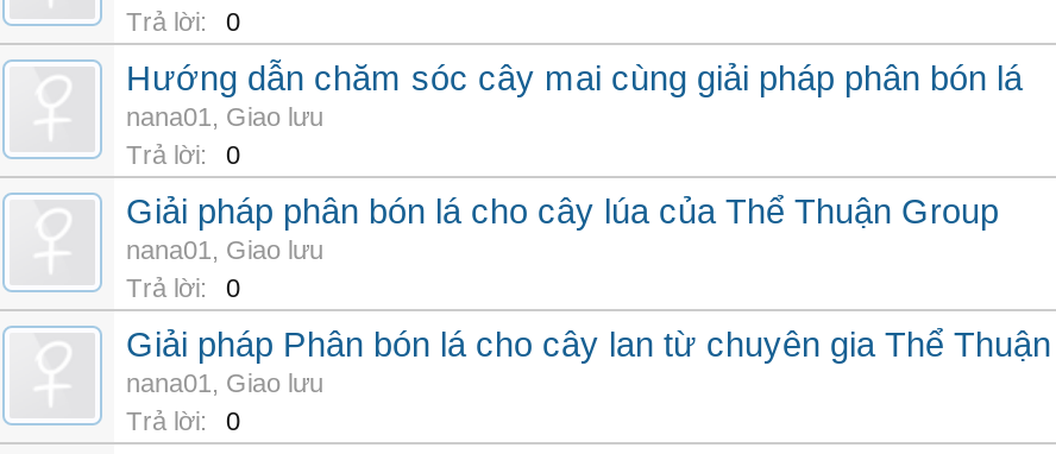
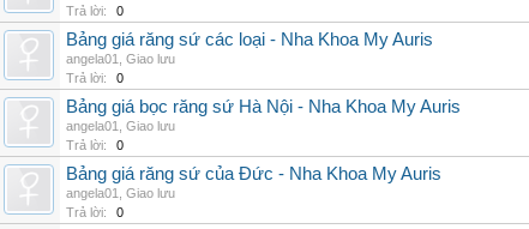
[126,59,1023,131] Hướng dẫn chăm sóc cây mai cùng giải pháp phân bón lá | nana01, Giao lưu -> [66,30,433,66] Bảng giá răng sứ các loại - Nha Khoa My Auris | angela01, Giao lưu
[126,193,999,264] Giải pháp phân bón lá cho cây lúa của Thể Thuận Group | nana01, Giao lưu -> [66,97,461,133] Bảng giá bọc răng sứ Hà Nội - Nha Khoa My Auris | angela01, Giao lưu
[126,326,1051,397] Giải pháp Phân bón lá cho cây lan từ chuyên gia Thể Thuận | nana01, Giao lưu -> [66,164,441,200] Bảng giá răng sứ của Đức - Nha Khoa My Auris | angela01, Giao lưu

